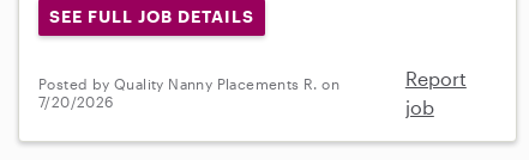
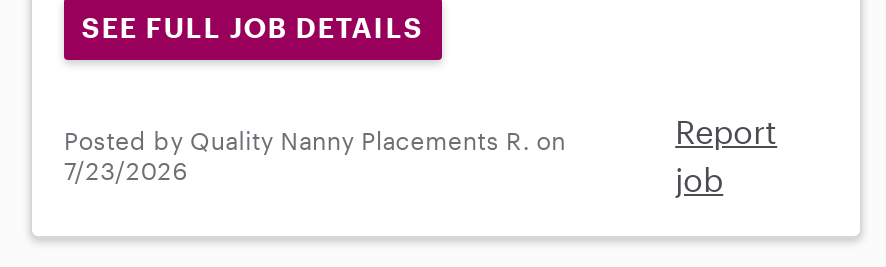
[38,93,113,110] 7/20/2026 -> [64,156,187,184] 7/23/2026

